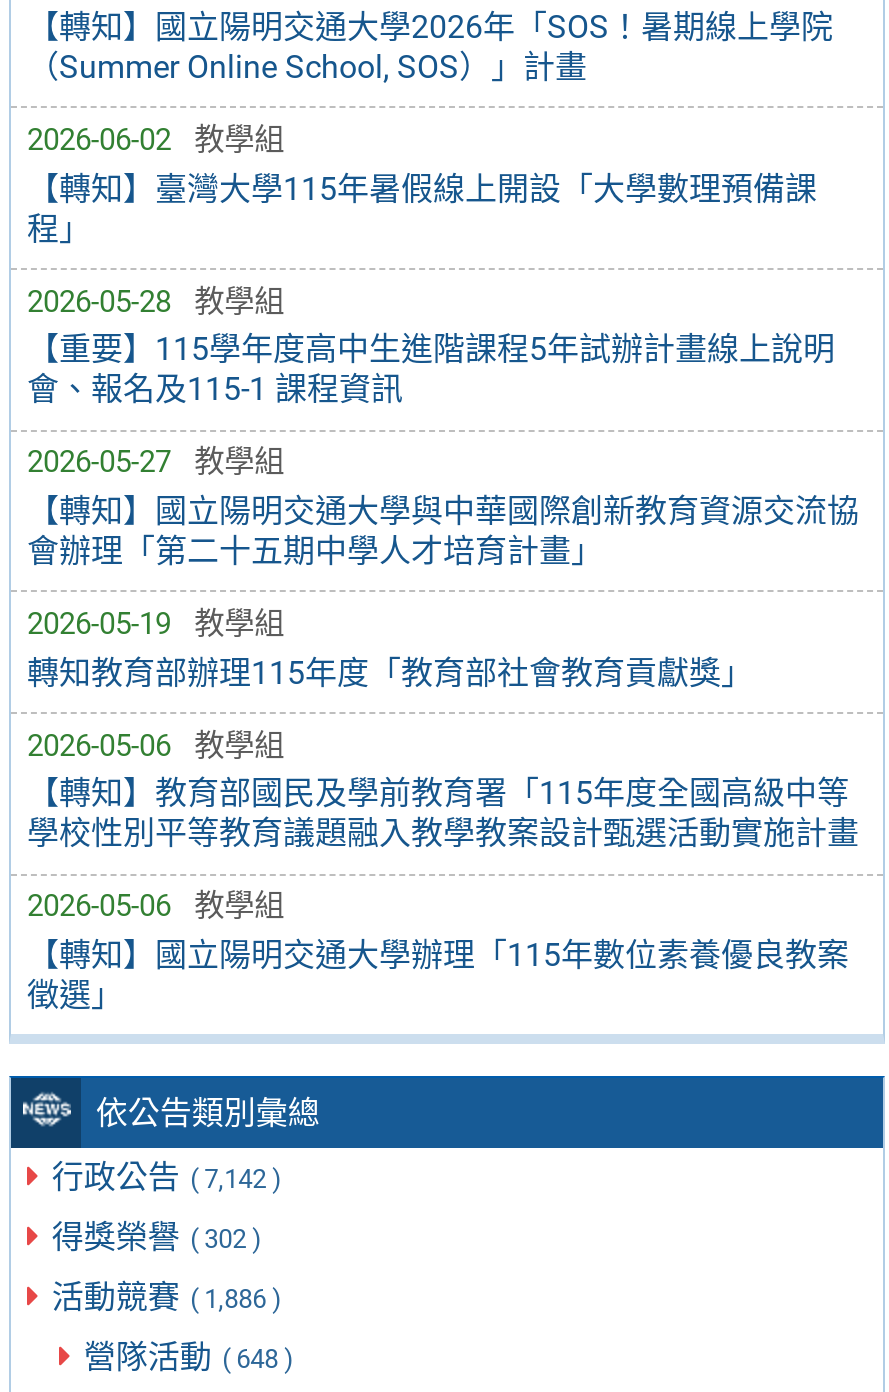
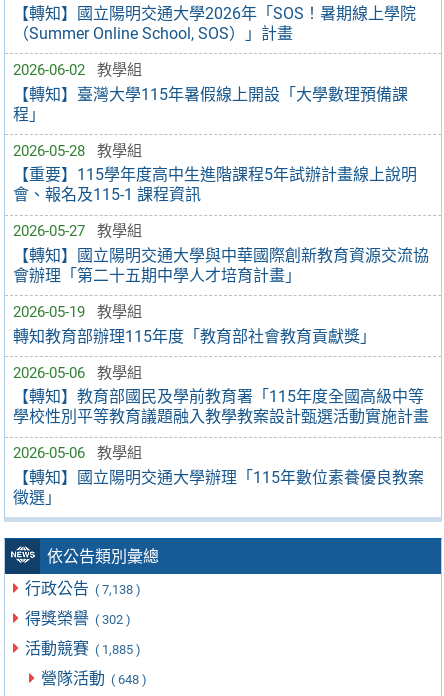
[52,1159,282,1197] 行政公告 ( 7,142 ) -> [25,579,141,598] 行政公告 ( 7,138 )
[52,1278,282,1316] 活動競賽 ( 1,886 ) -> [25,639,141,658] 活動競賽 ( 1,885 )

